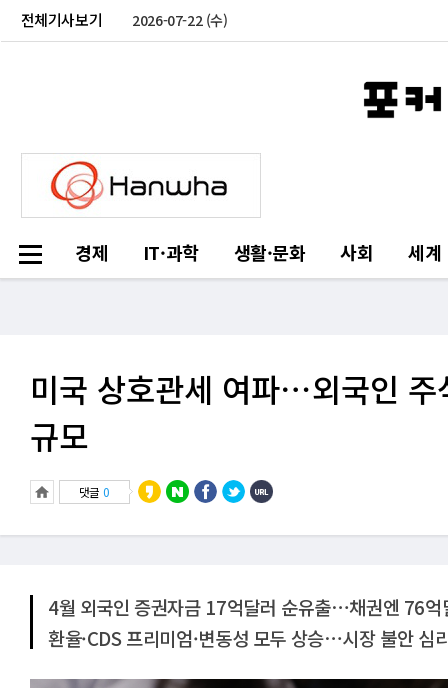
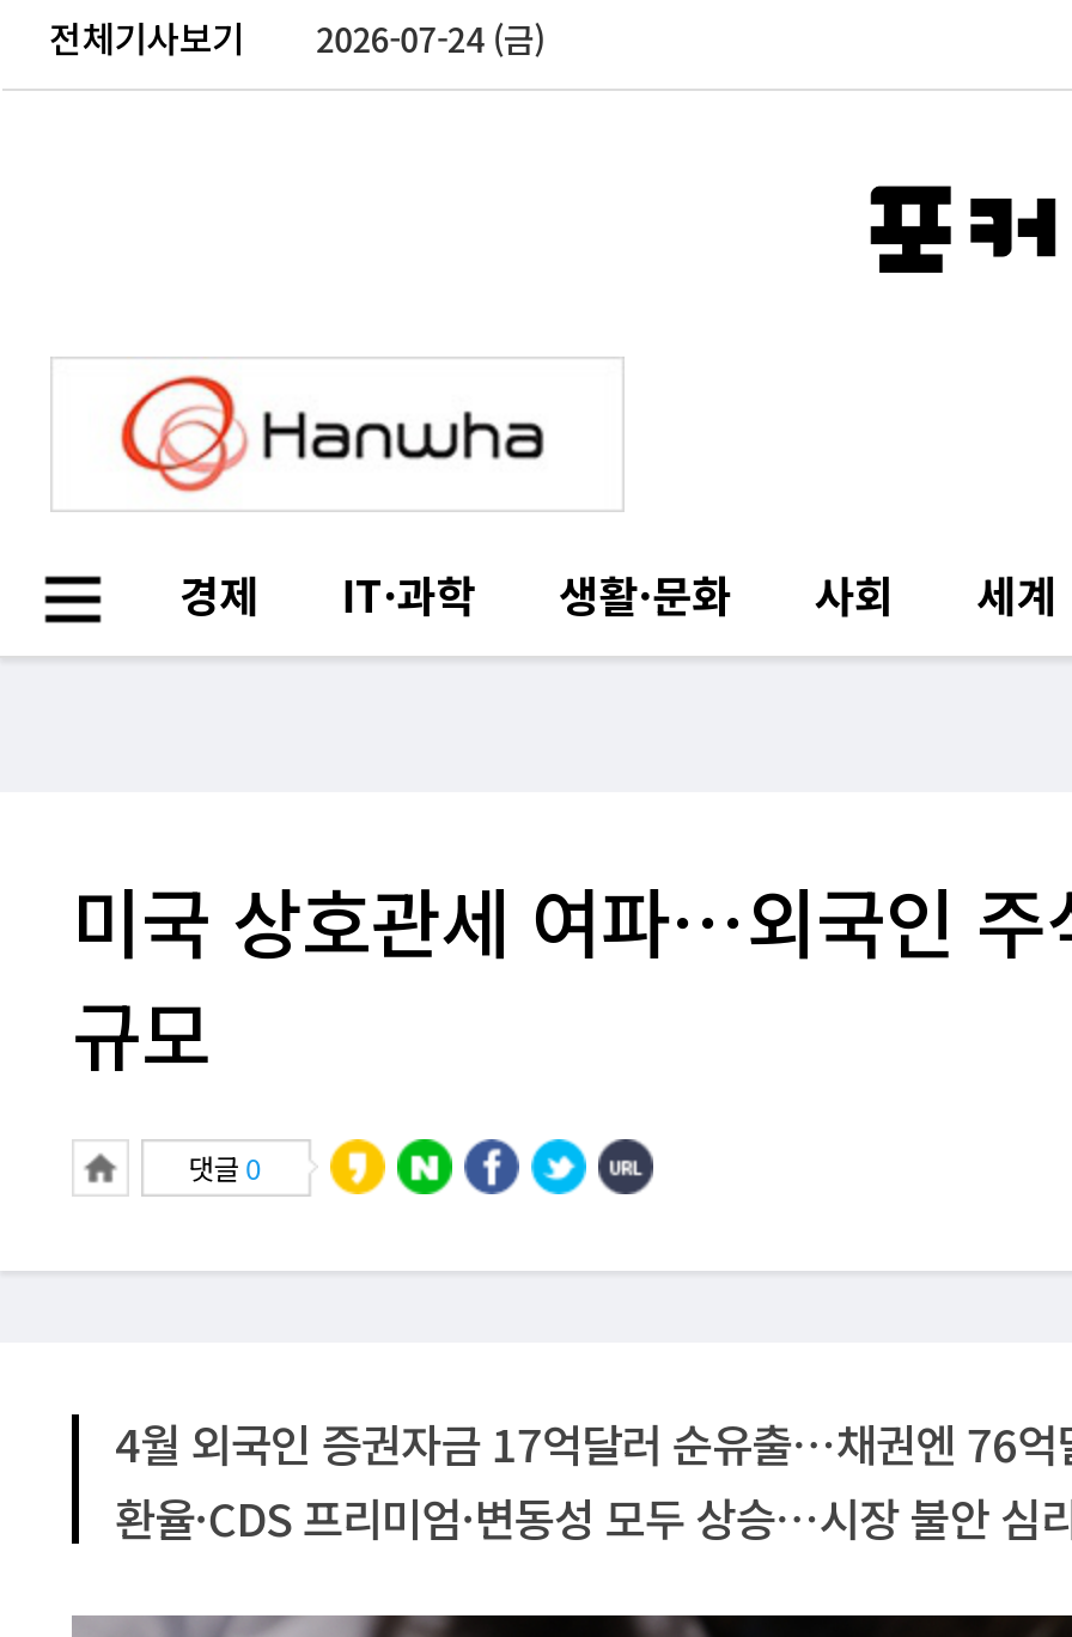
[20,9,228,30] 전체기사보기 2026-07-22 (수) -> [49,12,545,62] 전체기사보기 2026-07-24 (금)

